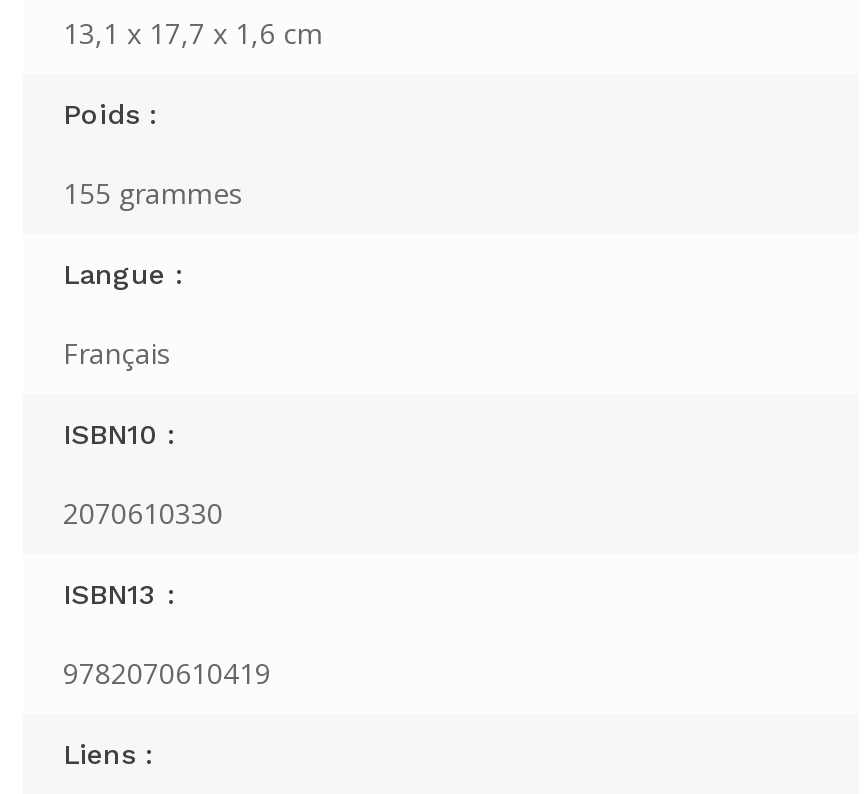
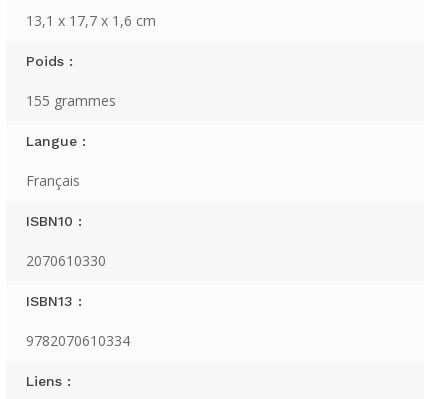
[63,654,271,692] 9782070610419 -> [26,331,130,350] 9782070610334

